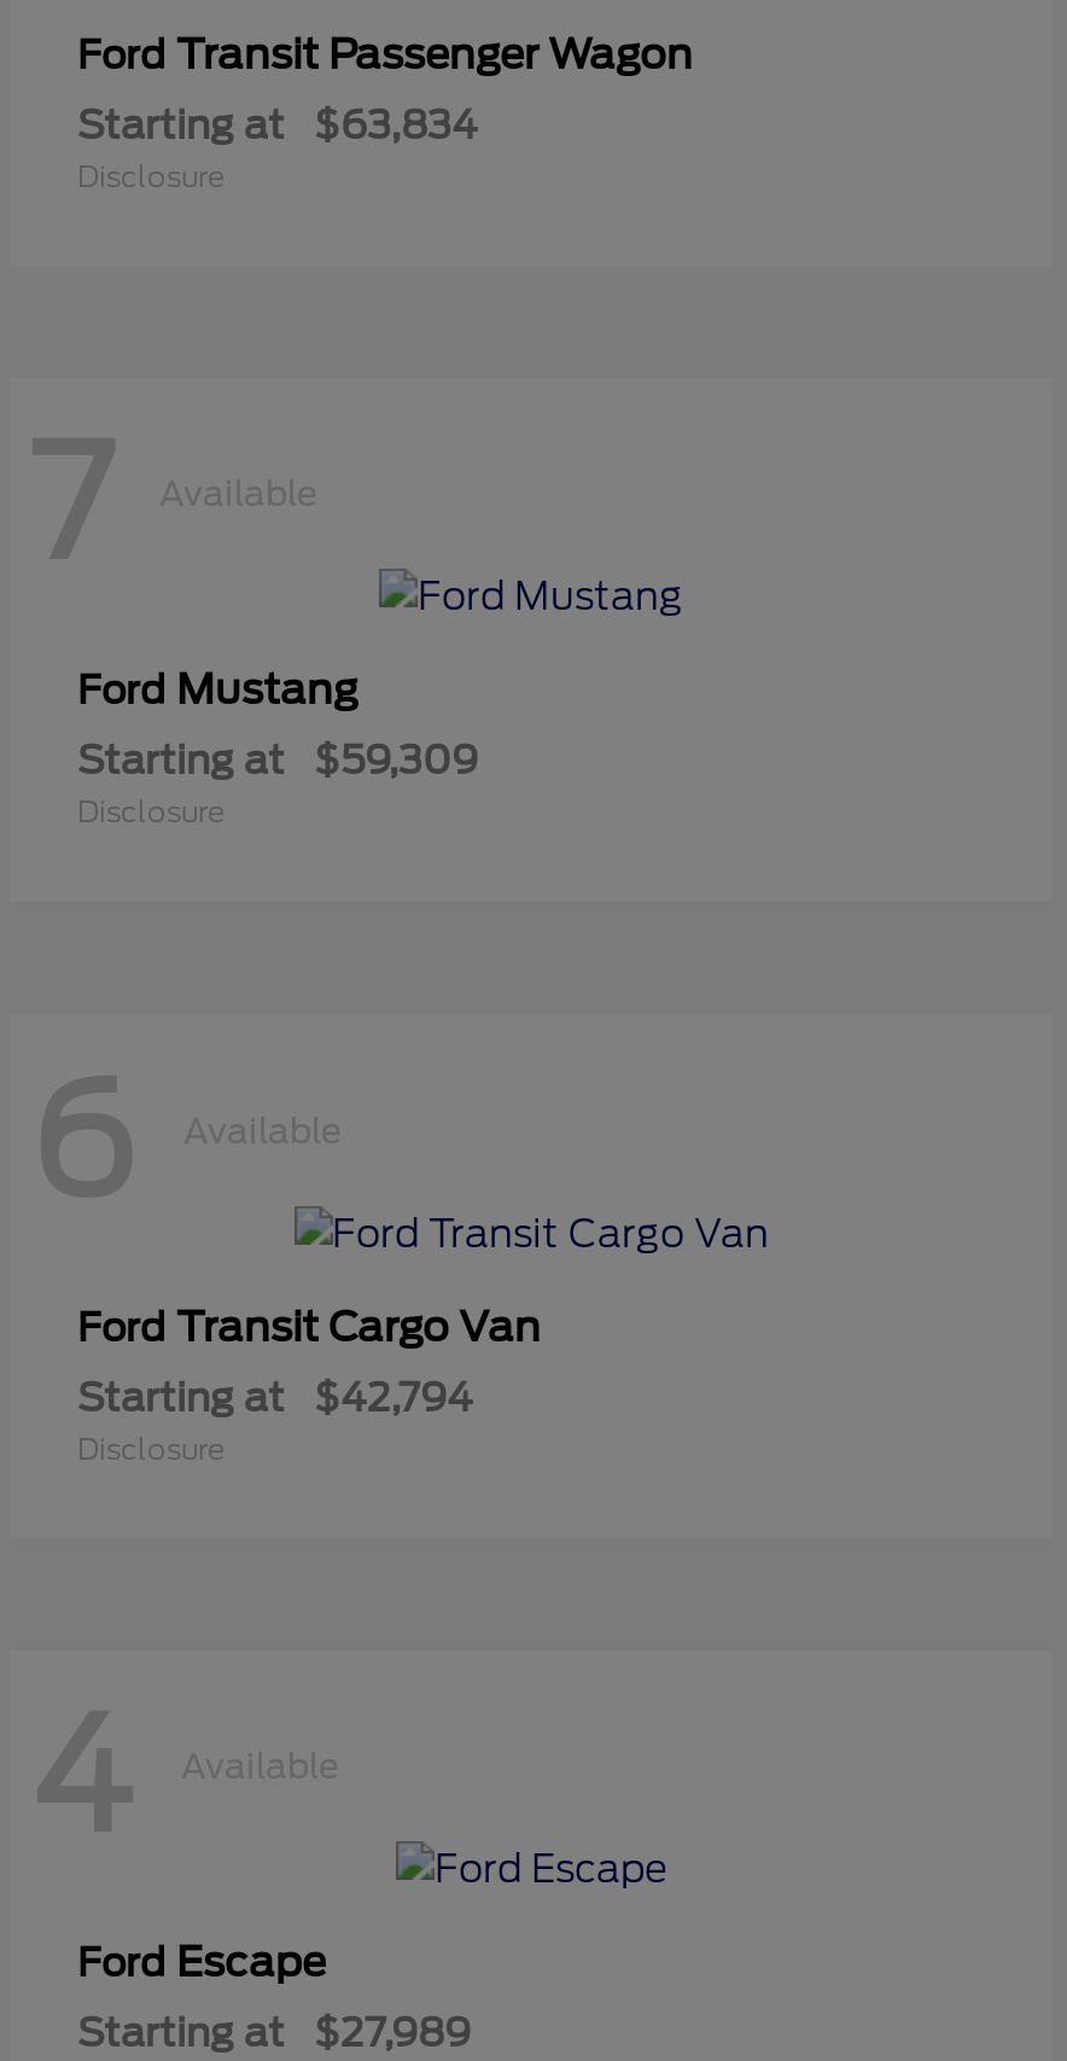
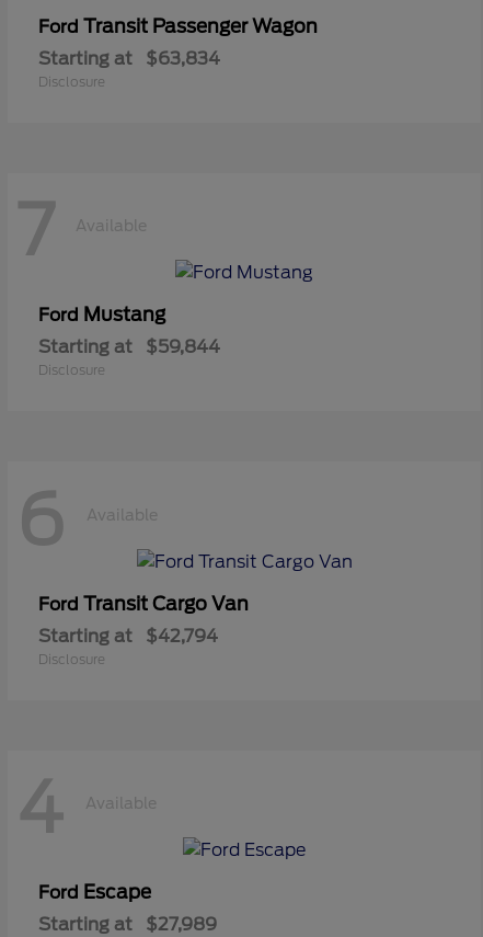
[77,738,478,784] Starting at $59,309 -> [38,337,220,357] Starting at $59,844

